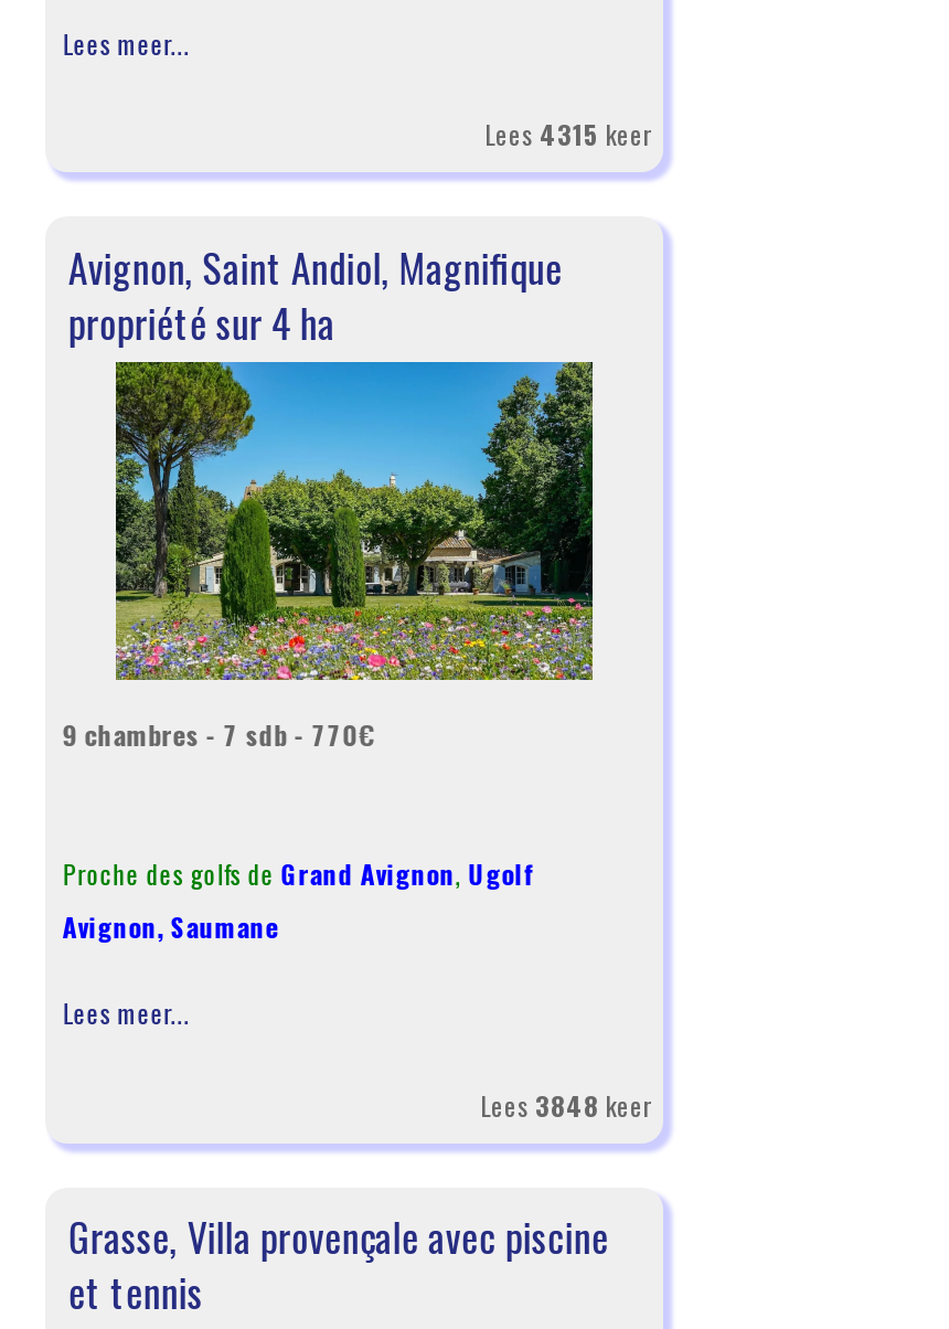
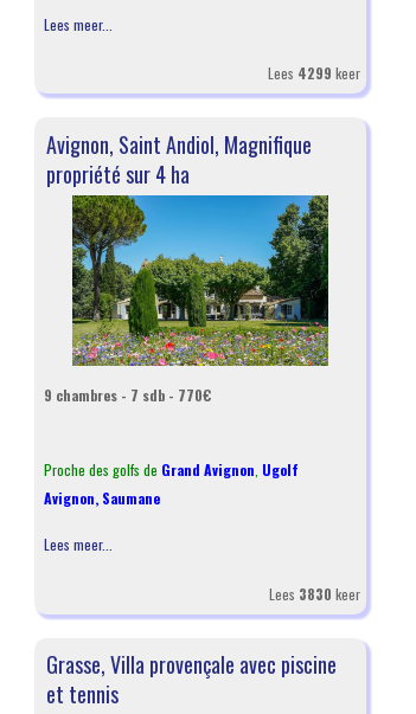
[484,116,652,153] Lees 4315 keer -> [268,63,360,83] Lees 4299 keer
[480,1085,652,1123] Lees 3848 keer -> [269,583,360,603] Lees 3830 keer

